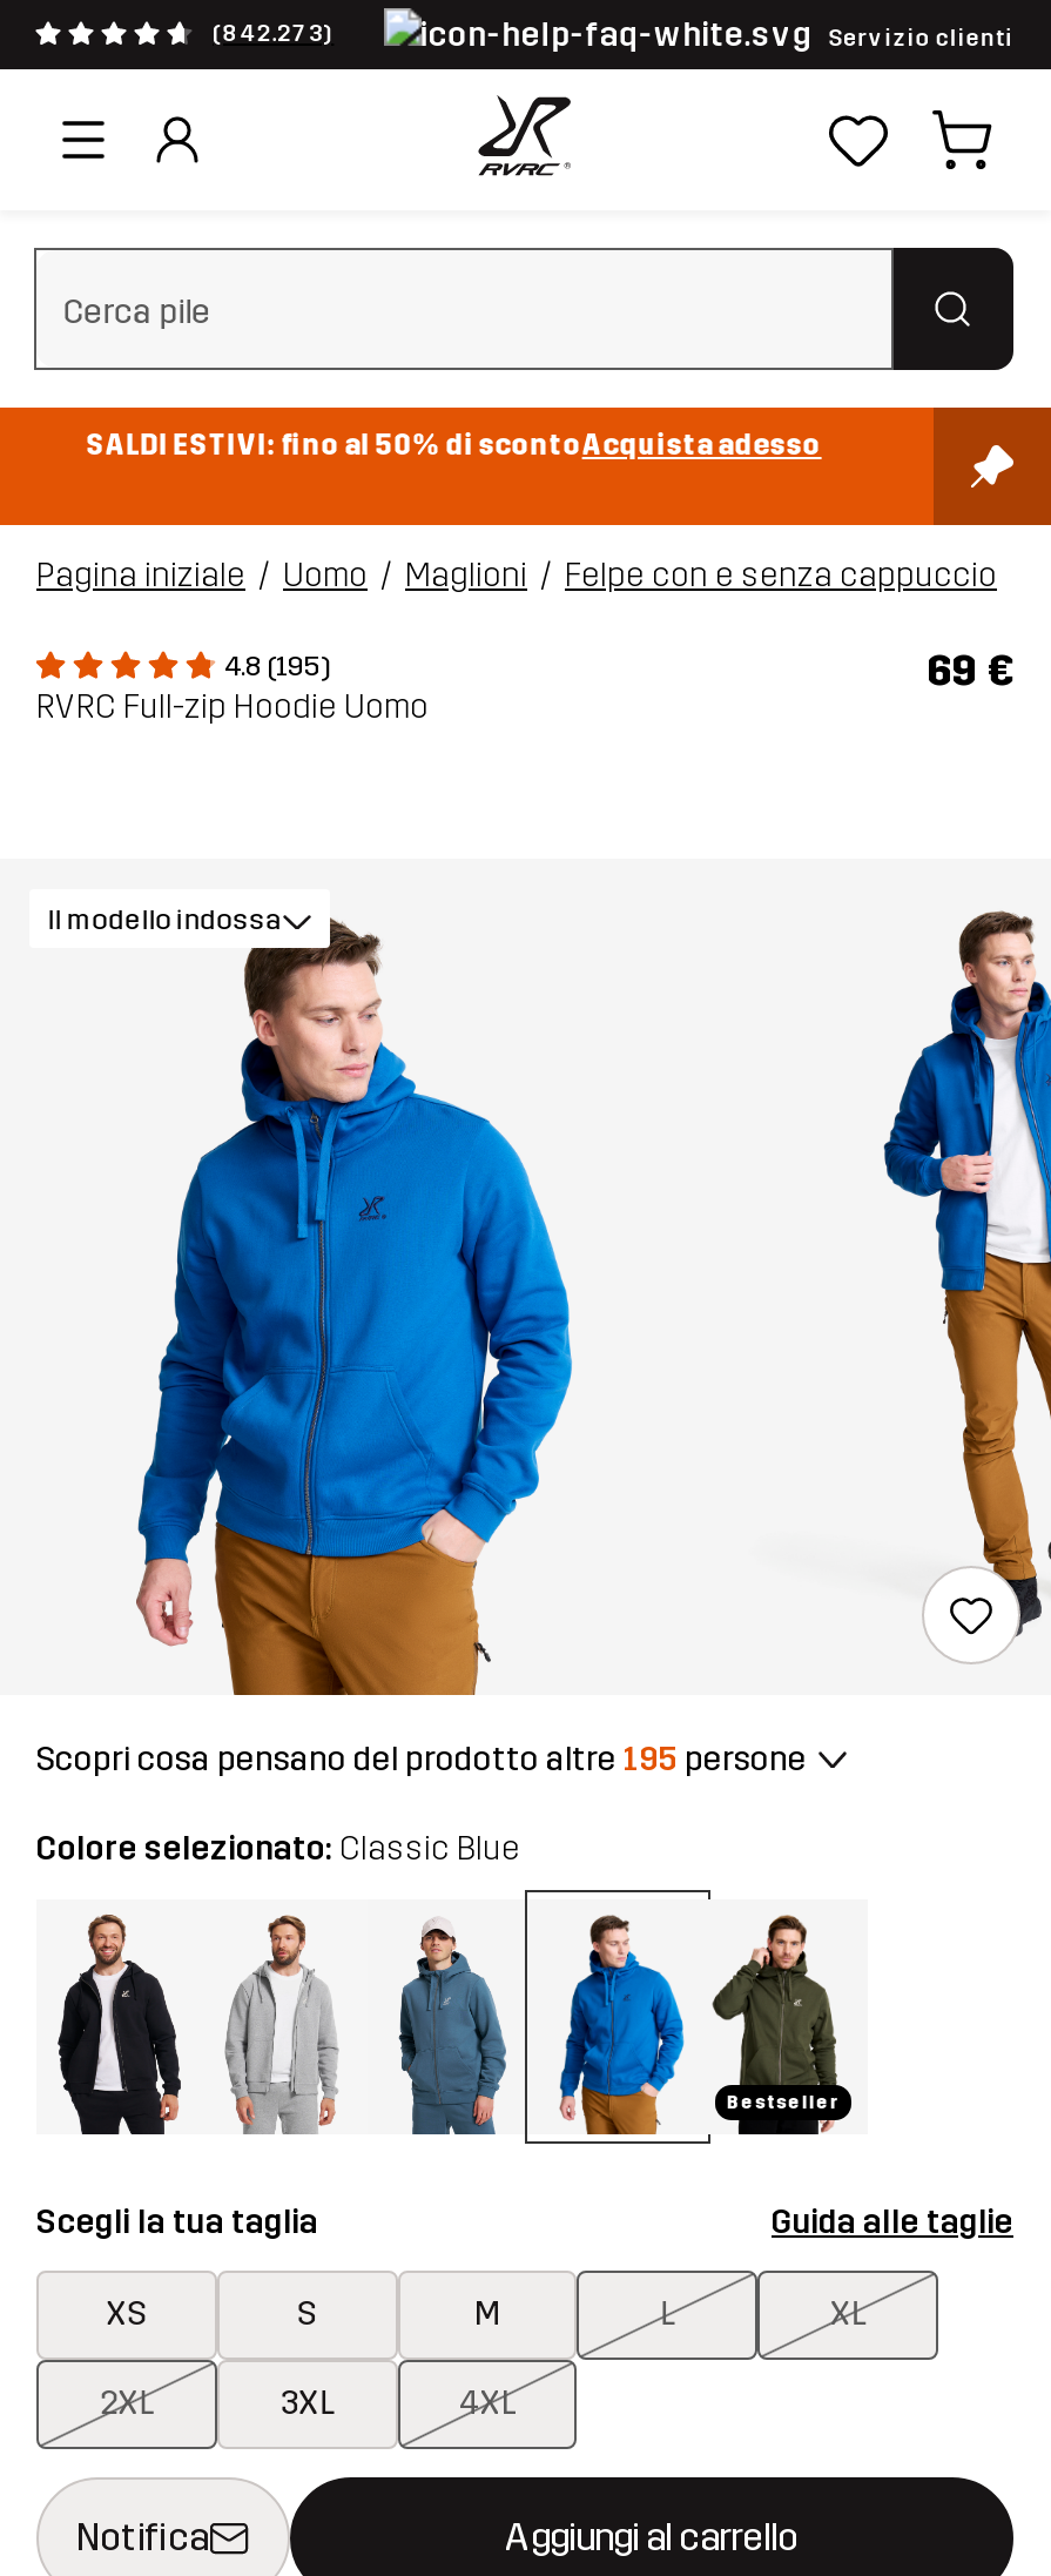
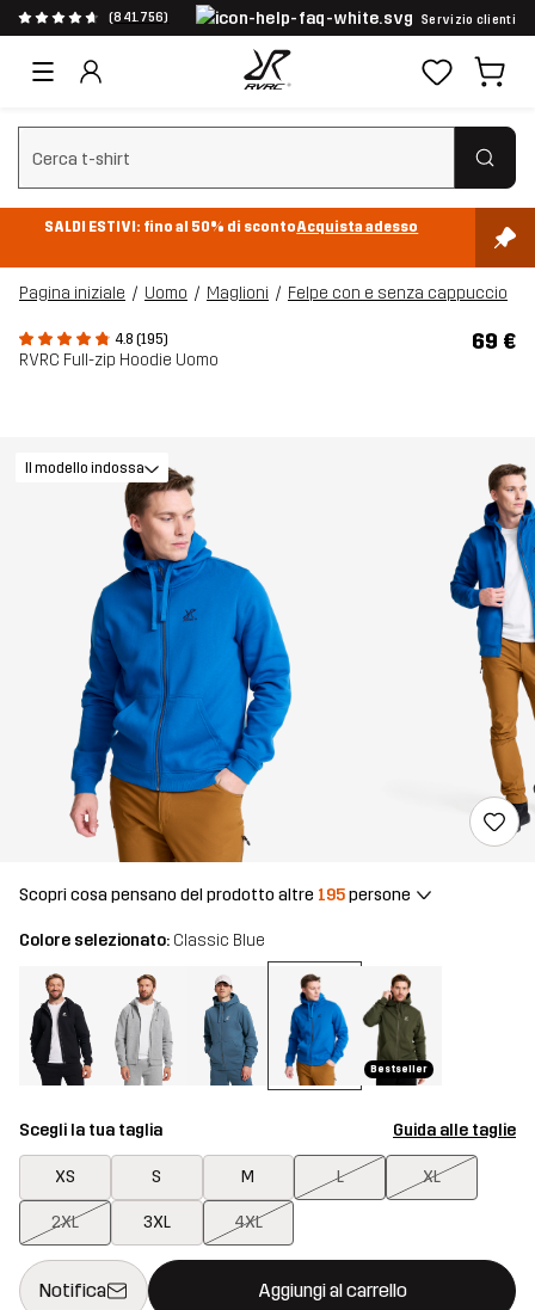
[213,20,334,48] (842.273) -> [109,11,169,25] (841.756)

